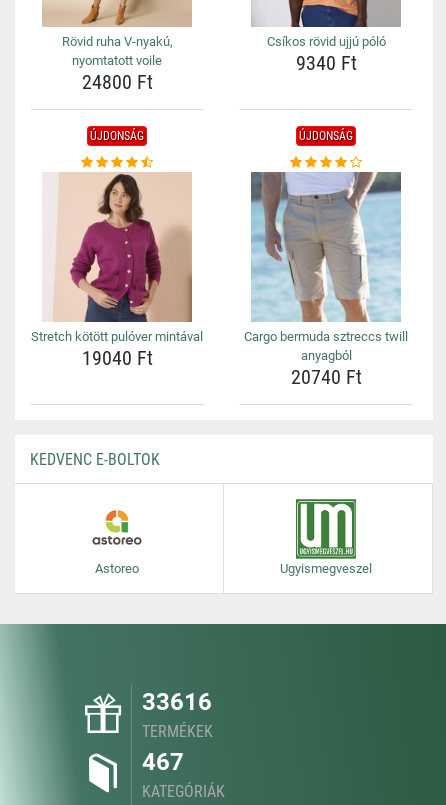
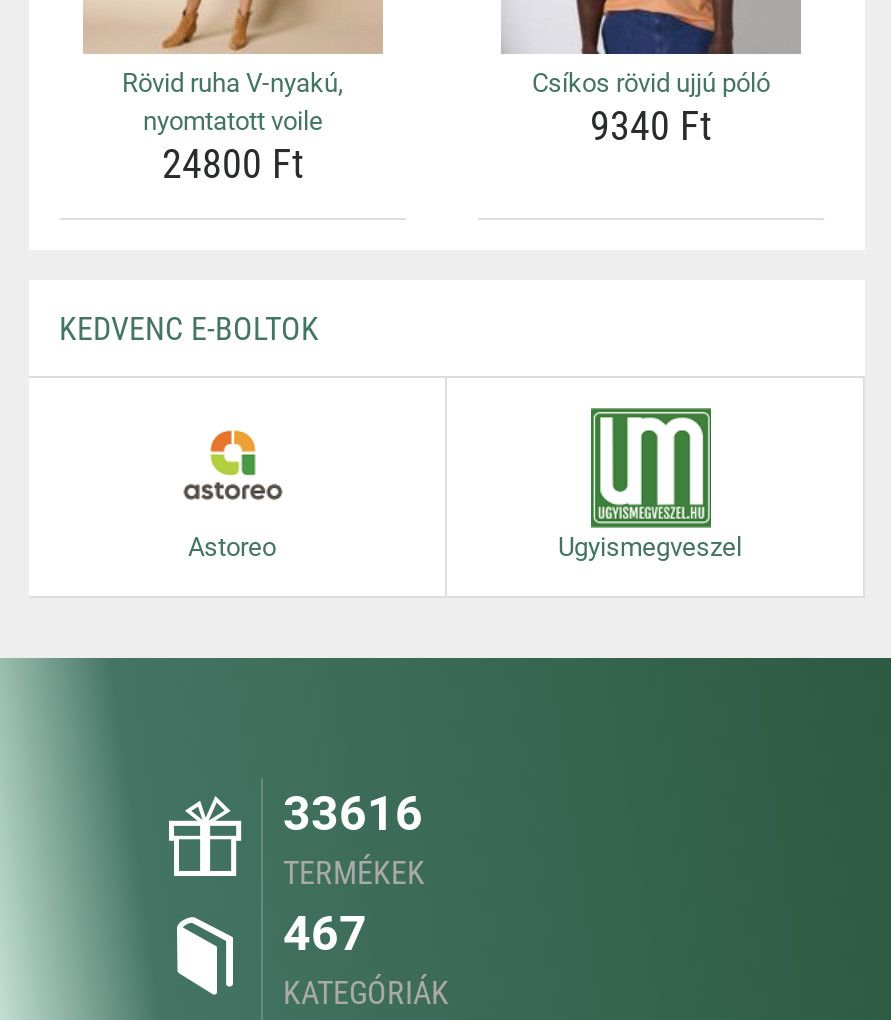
[90,129,144,143] ÚJDONSÁG -> none
[299,129,353,143] ÚJDONSÁG -> none
[31,156,203,370] [image] | Stretch kötött pulóver mintával | 19040 Ft -> none
[244,156,408,389] [image] | Cargo bermuda sztreccs twill | anyagból | 20740 Ft -> none

